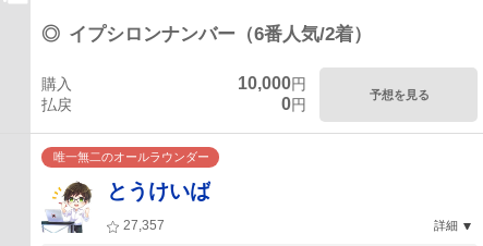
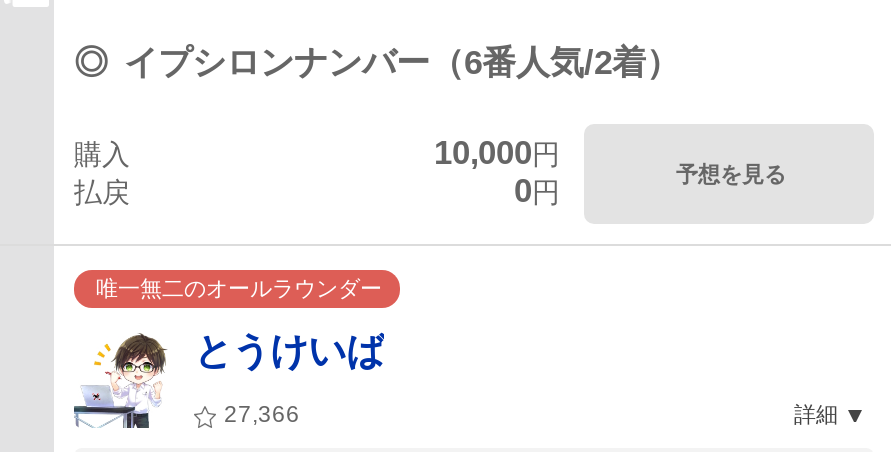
[123,219,165,232] 27,357 -> [224,402,300,426] 27,366

